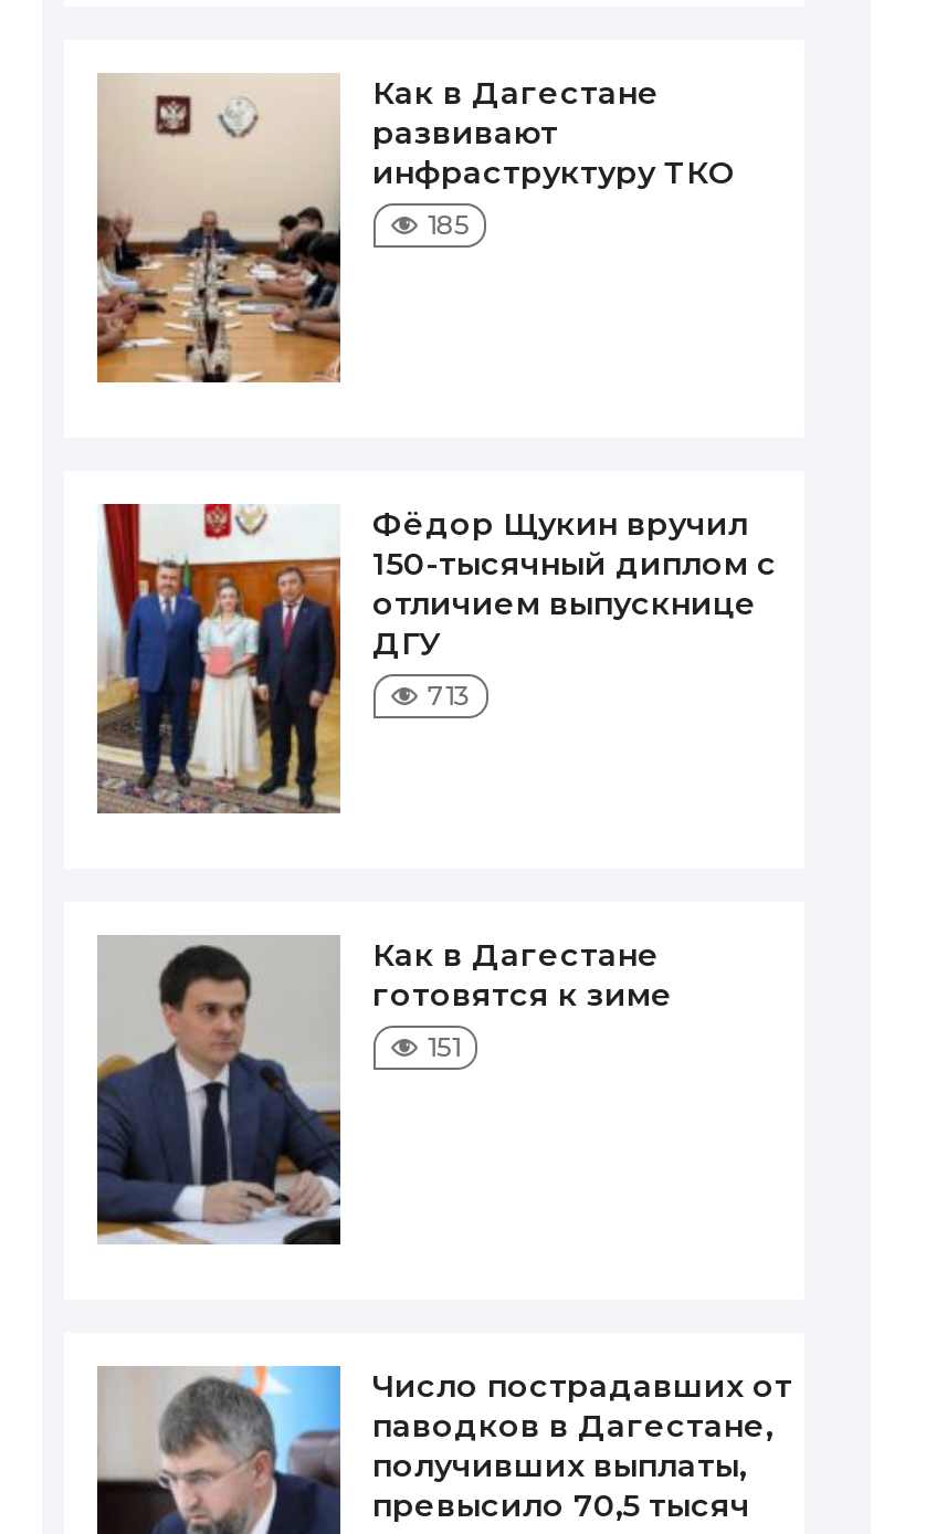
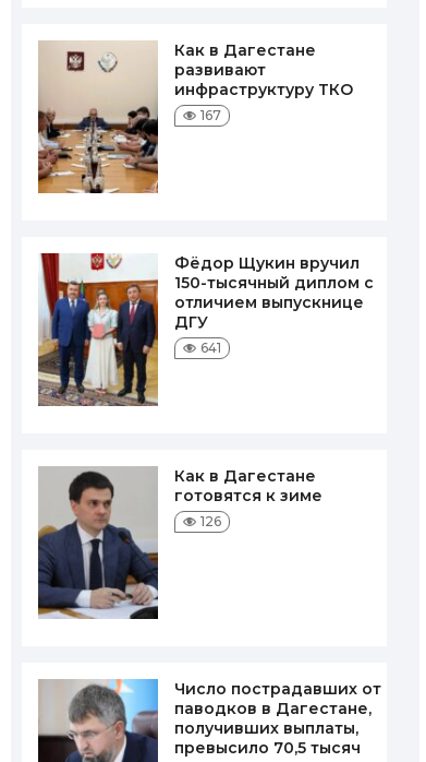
[427,208,469,241] 185 -> [201,107,221,123] 167
[427,679,471,712] 713 -> [201,340,221,356] 641
[427,1030,460,1063] 151 -> [201,513,221,529] 126

